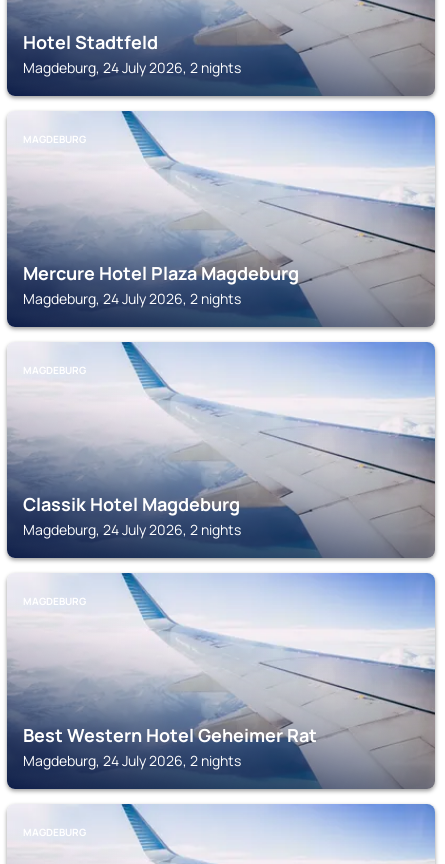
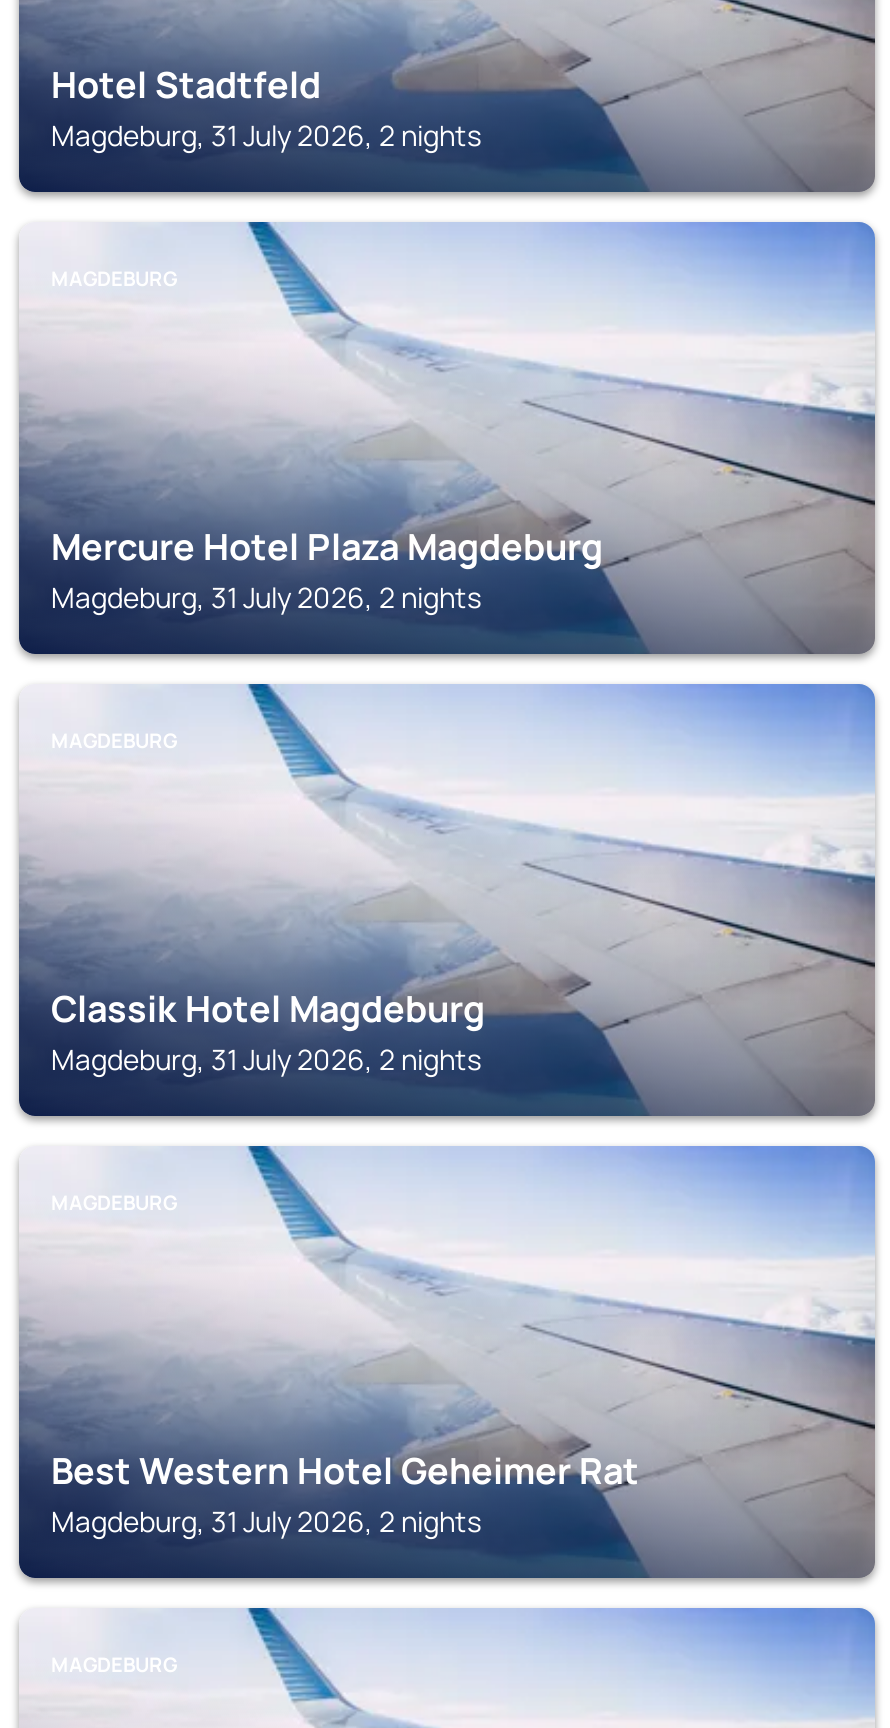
[23,58,241,77] Magdeburg, 24 July 2026, 2 nights -> [51,116,481,154] Magdeburg, 31 July 2026, 2 nights
[23,289,241,308] Magdeburg, 24 July 2026, 2 nights -> [51,578,481,616] Magdeburg, 31 July 2026, 2 nights
[23,520,241,539] Magdeburg, 24 July 2026, 2 nights -> [51,1040,481,1078] Magdeburg, 31 July 2026, 2 nights
[23,751,241,770] Magdeburg, 24 July 2026, 2 nights -> [51,1502,481,1540] Magdeburg, 31 July 2026, 2 nights

